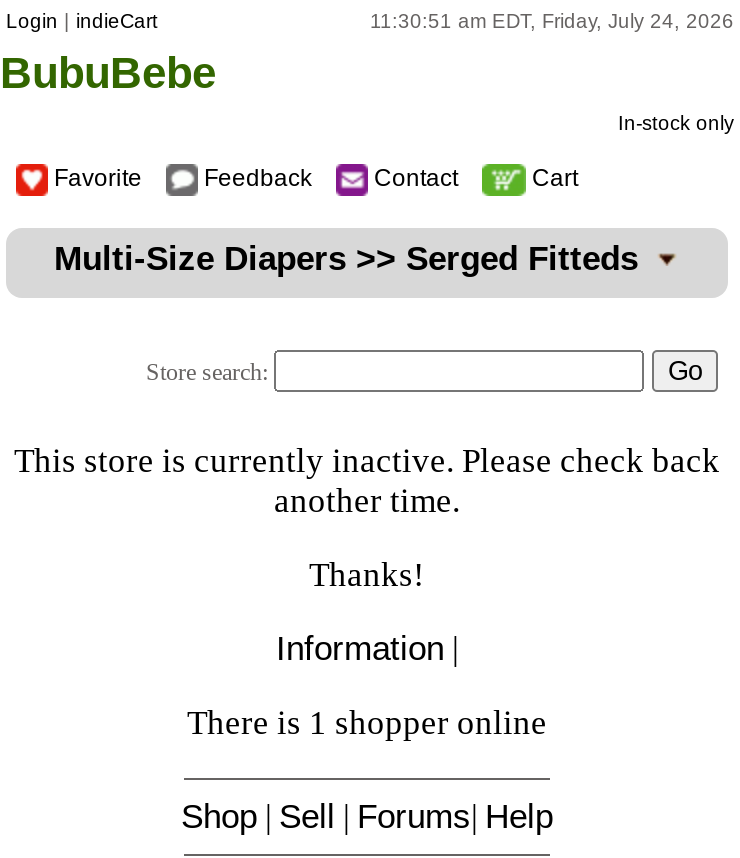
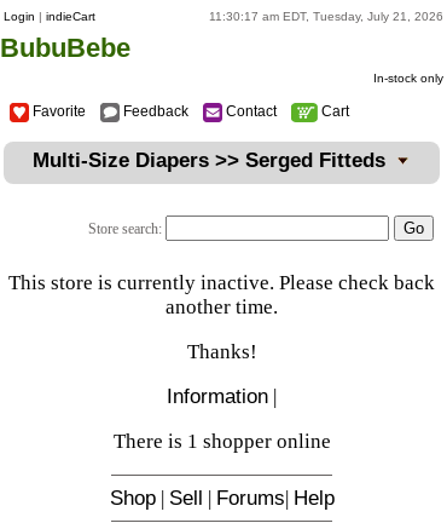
[370,10,734,32] 11:30:51 am EDT, Friday, July 24, 2026 -> [209,10,443,23] 11:30:17 am EDT, Tuesday, July 21, 2026

